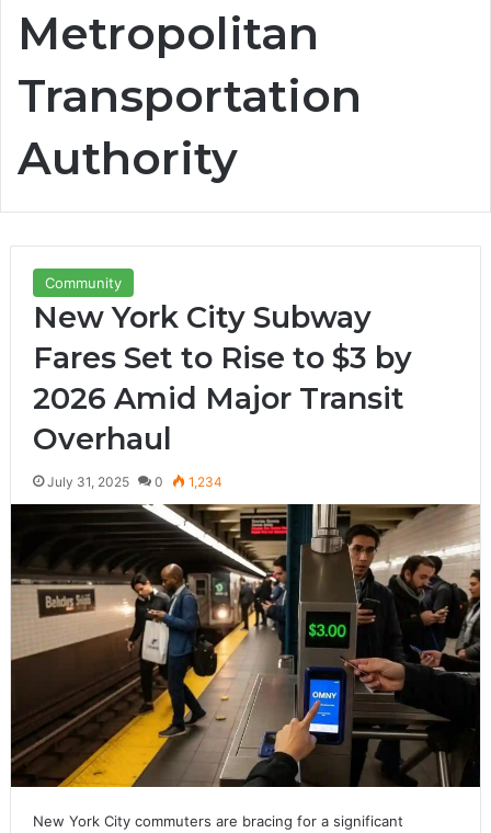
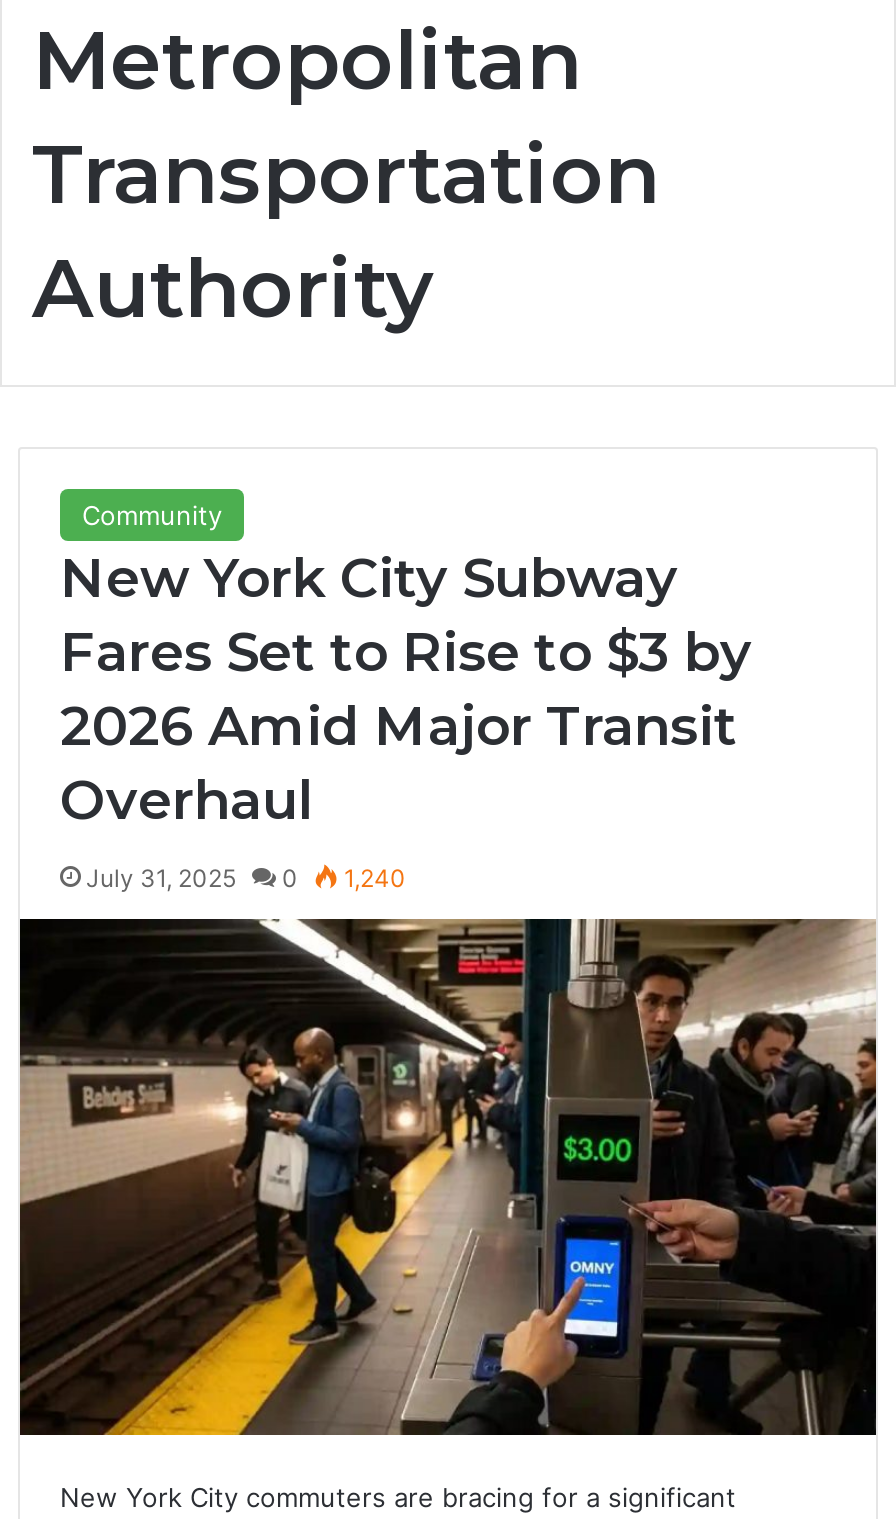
[47,473,222,490] July 31, 2025 0 1,234 -> [86,863,406,893] July 31, 2025 0 1,240

